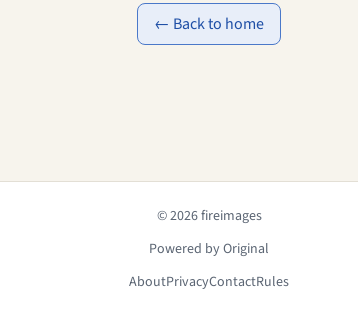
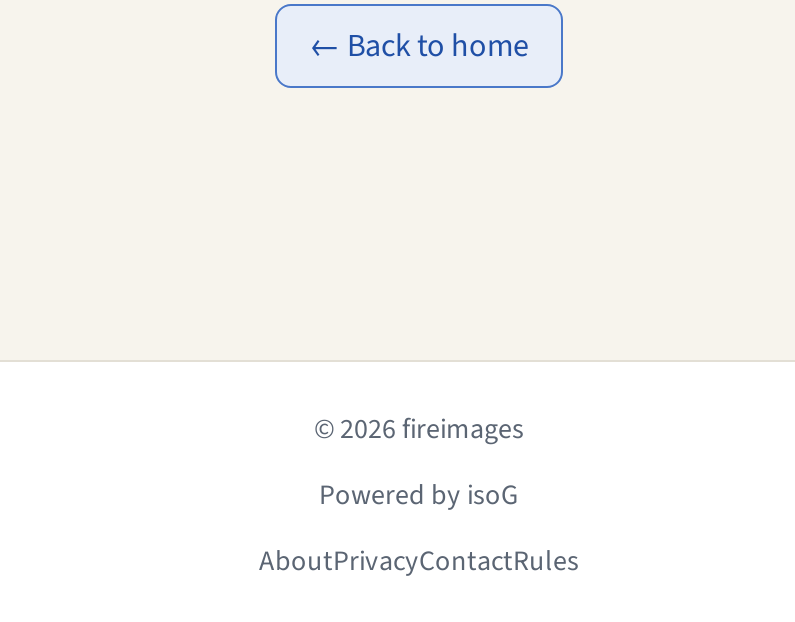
[149,239,269,259] Powered by Original -> [319,476,519,516] Powered by isoG

